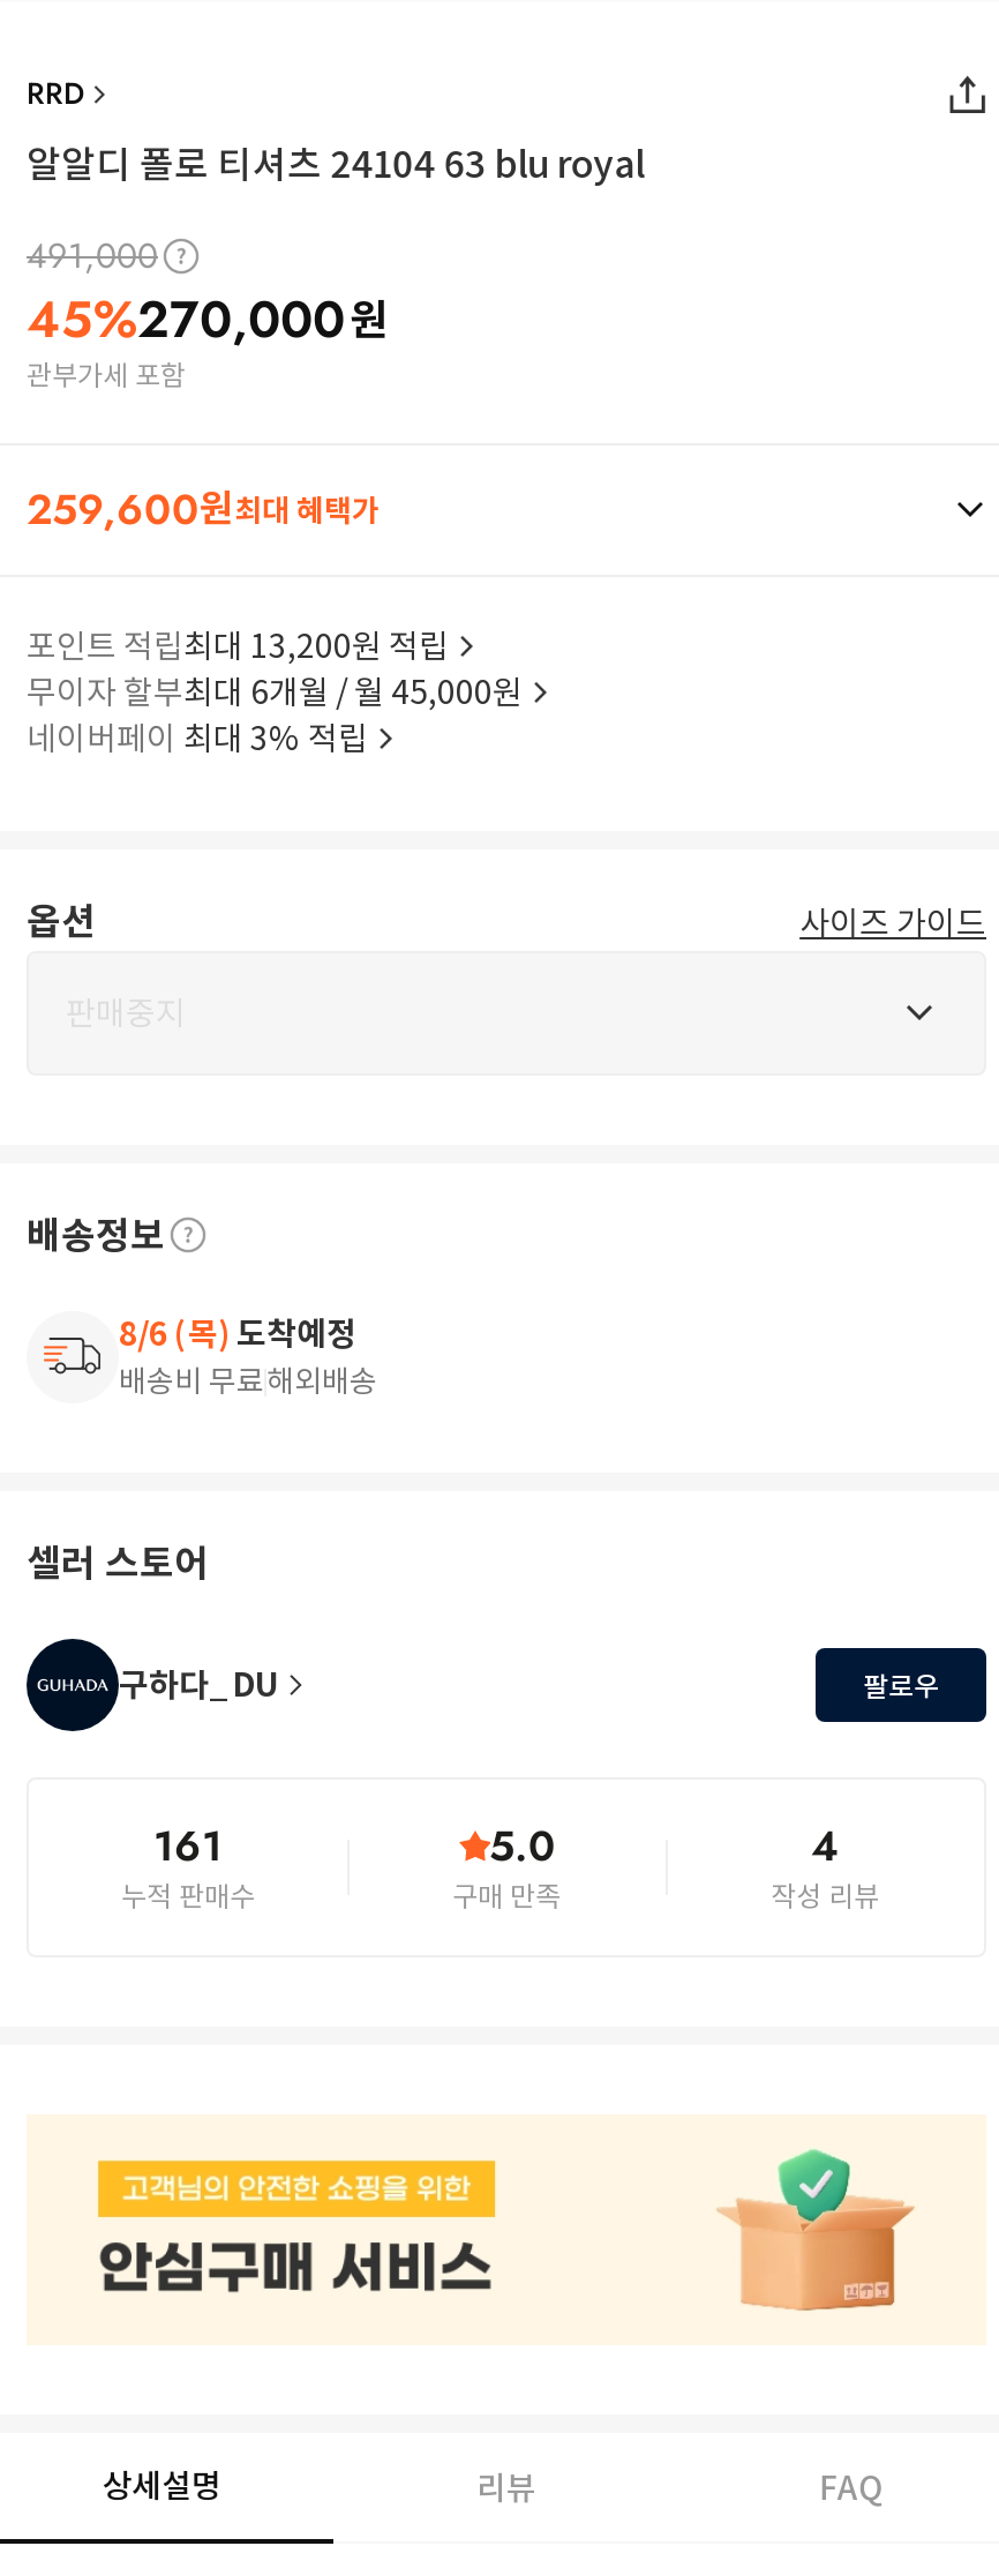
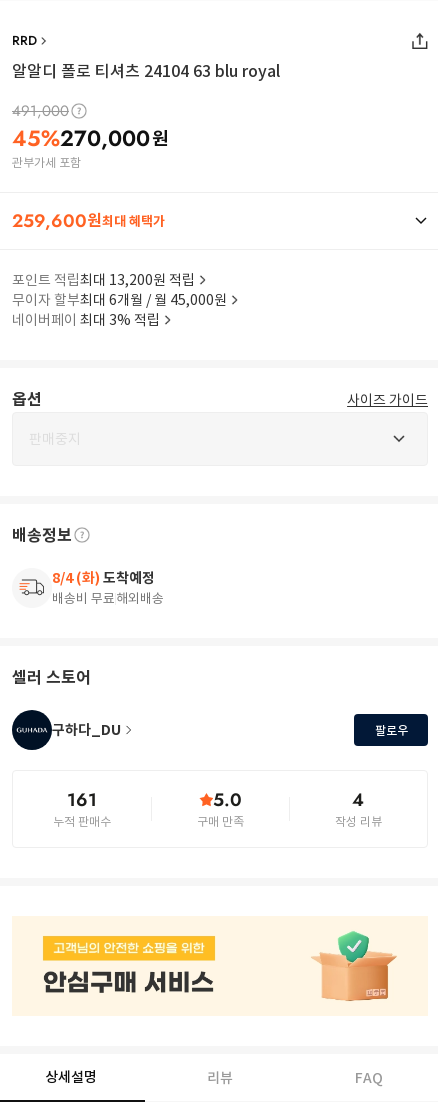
[119,1313,356,1355] 8/6 (목) 도착예정 -> [52,569,155,587] 8/4 (화) 도착예정

